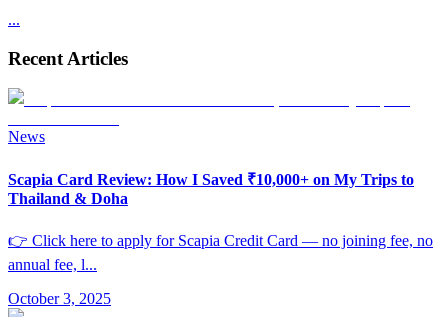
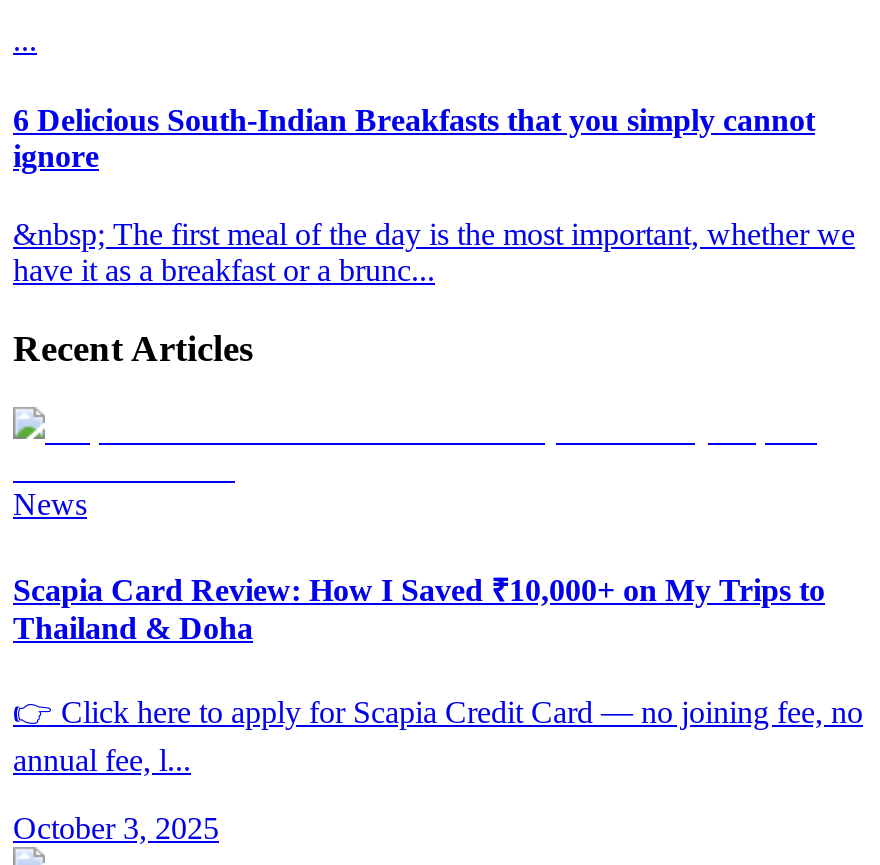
none -> [13,103,855,287] 6 Delicious South-Indian Breakfasts that you simply cannot | ignore | &nbsp; The first meal of the day is the most important, whether we | have it as a breakfast or a brunc...

